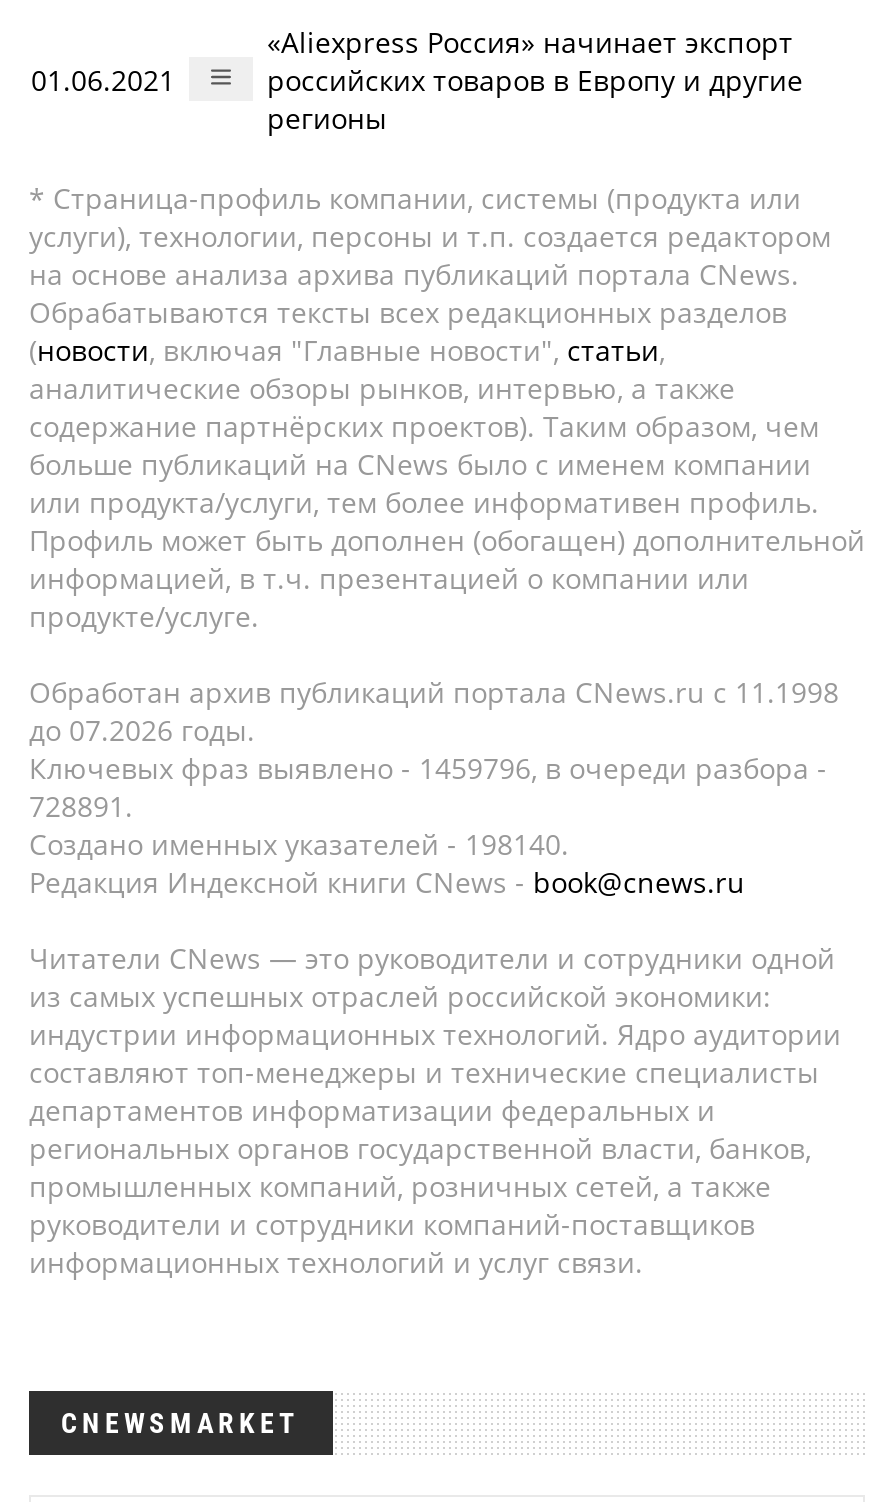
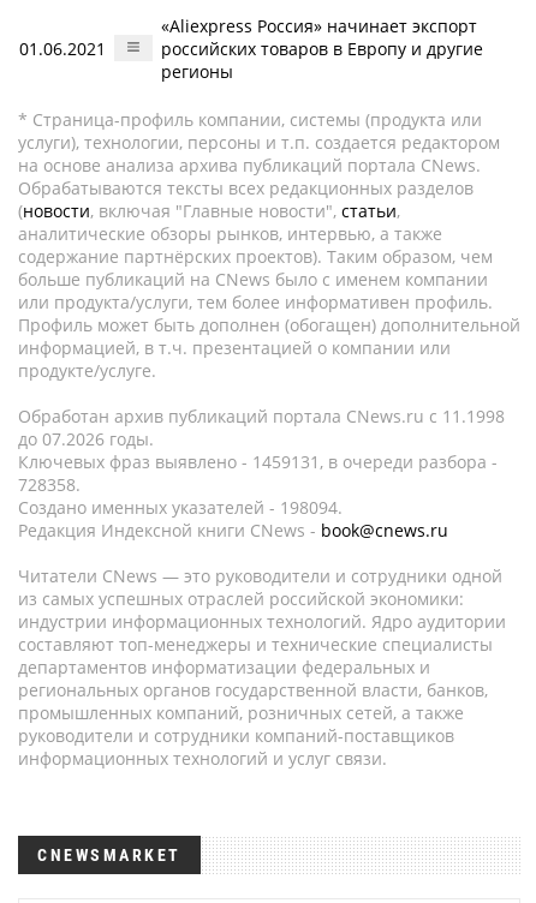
[29,749,827,787] Ключевых фраз выявлено - 1459796, в очереди разбора - -> [18,450,498,473] Ключевых фраз выявлено - 1459131, в очереди разбора -
[29,787,133,825] 728891. -> [18,473,81,496] 728358.
[29,825,569,863] Создано именных указателей - 198140. -> [18,496,343,519] Создано именных указателей - 198094.

